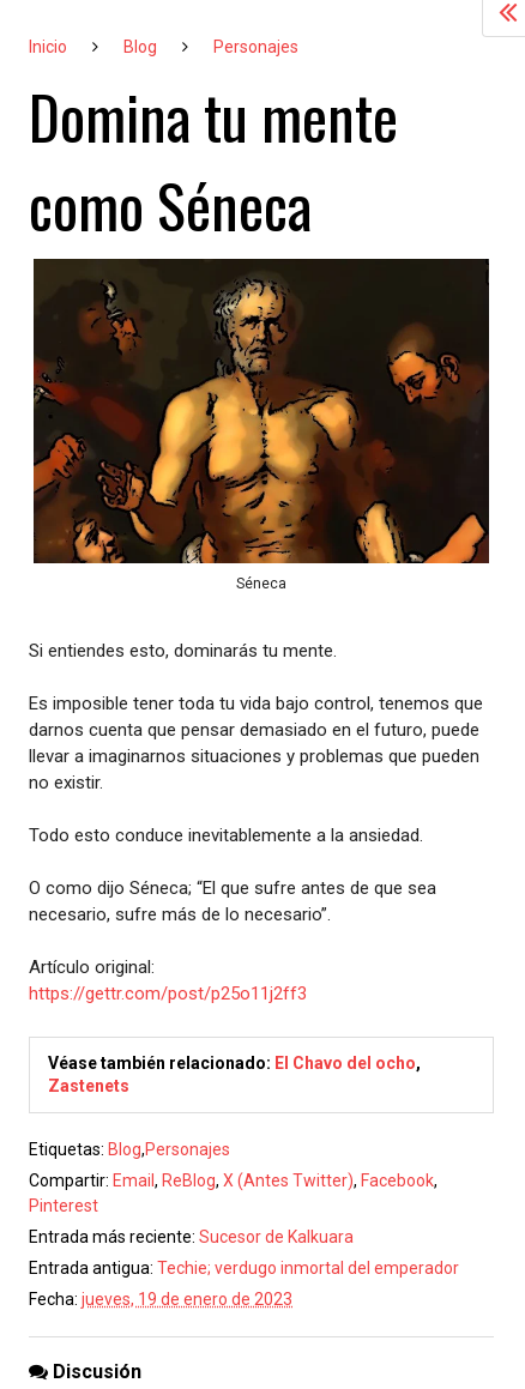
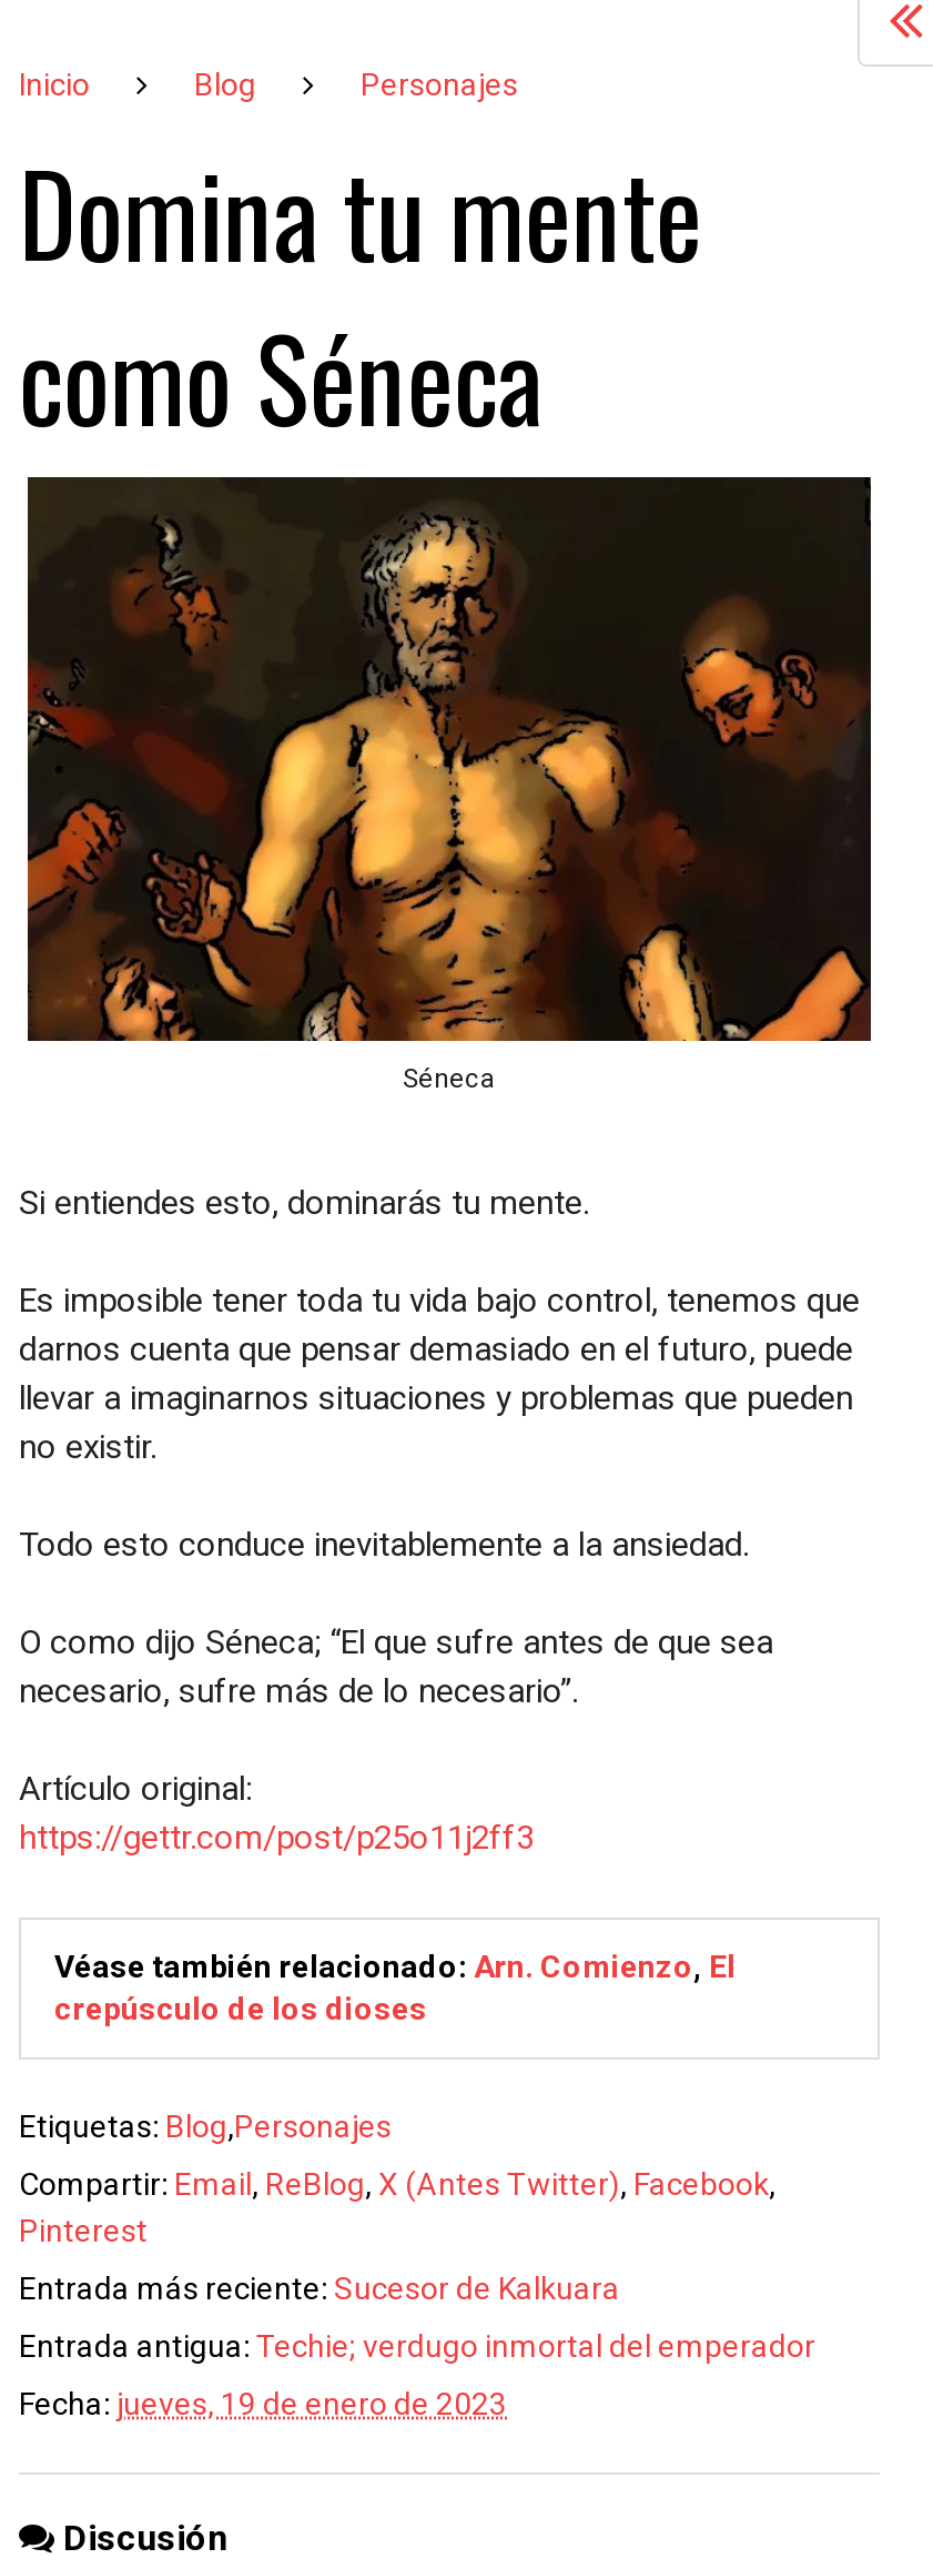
[48,1053,421,1095] Véase también relacionado: El Chavo del ocho, | Zastenets -> [54,1948,736,2025] Véase también relacionado: Arn. Comienzo, El | crepúsculo de los dioses

